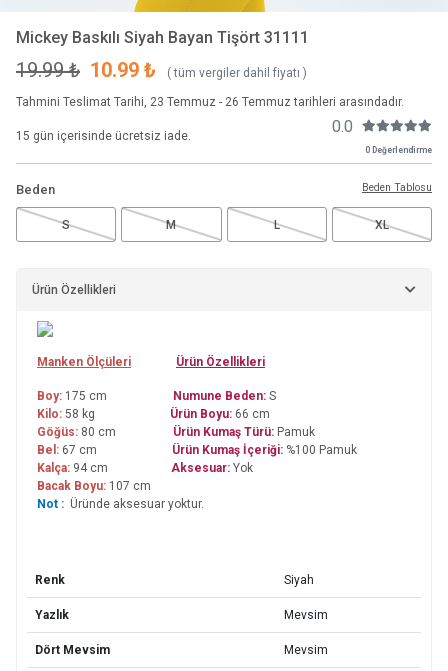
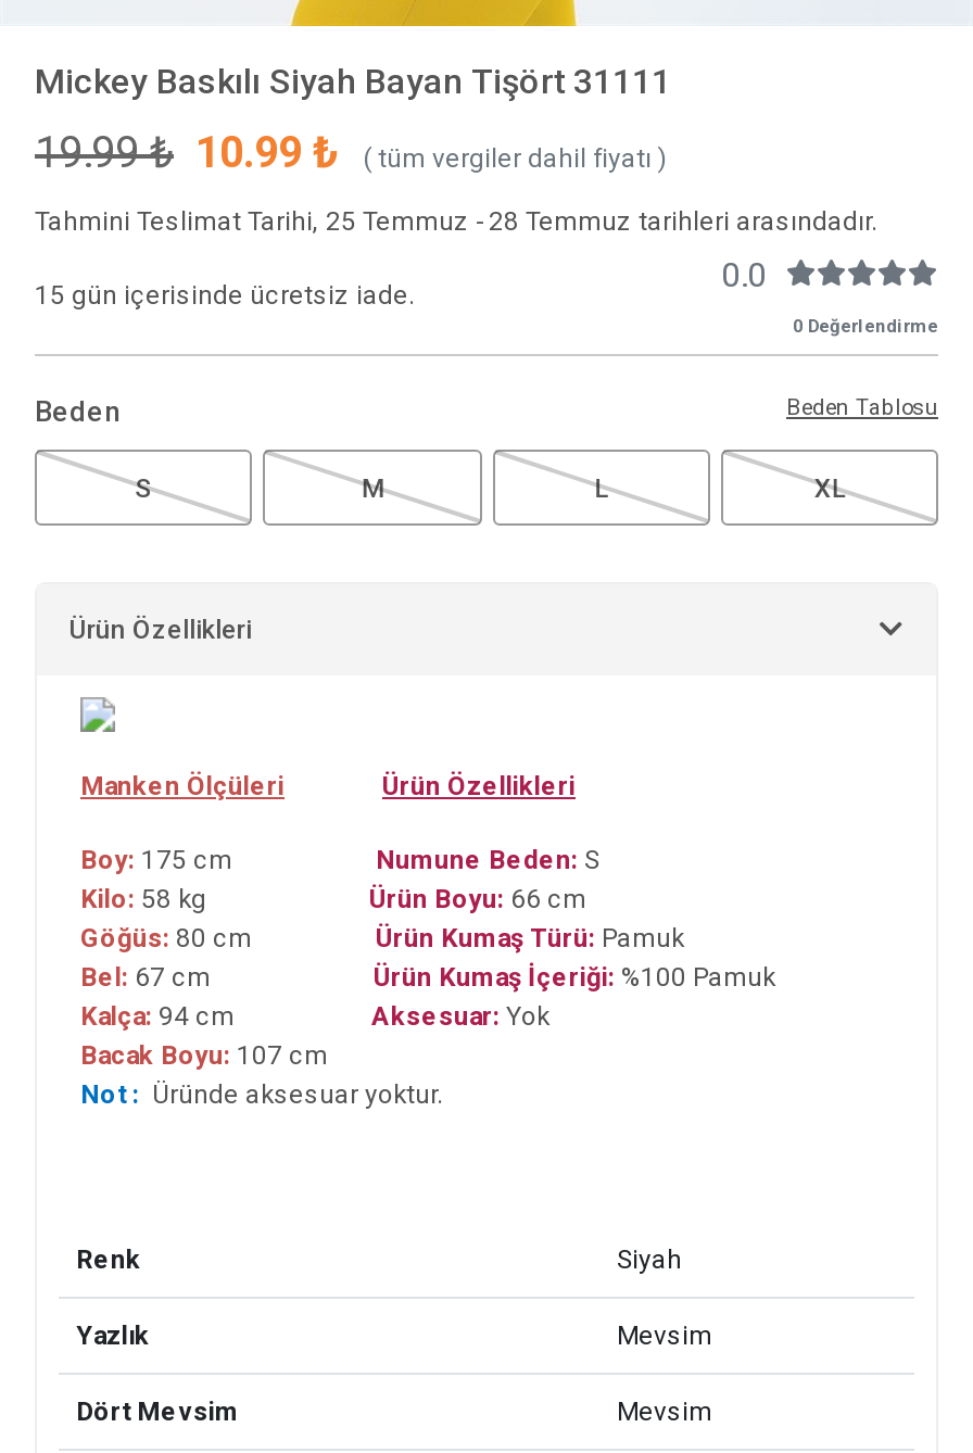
[16,95,404,109] Tahmini Teslimat Tarihi, 23 Temmuz - 26 Temmuz tarihleri arasındadır. -> [35,206,877,237] Tahmini Teslimat Tarihi, 25 Temmuz - 28 Temmuz tarihleri arasındadır.

